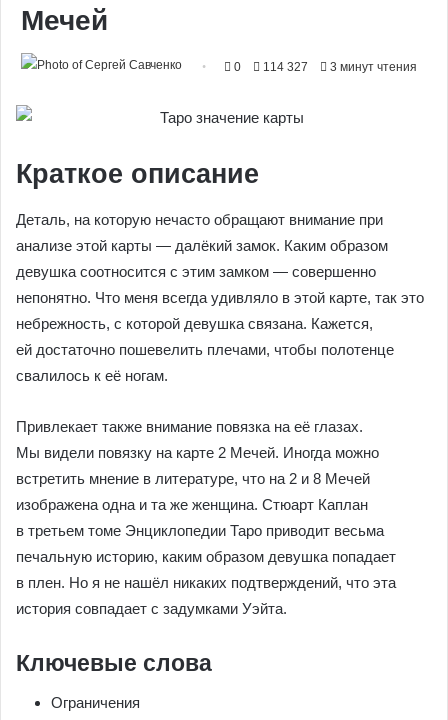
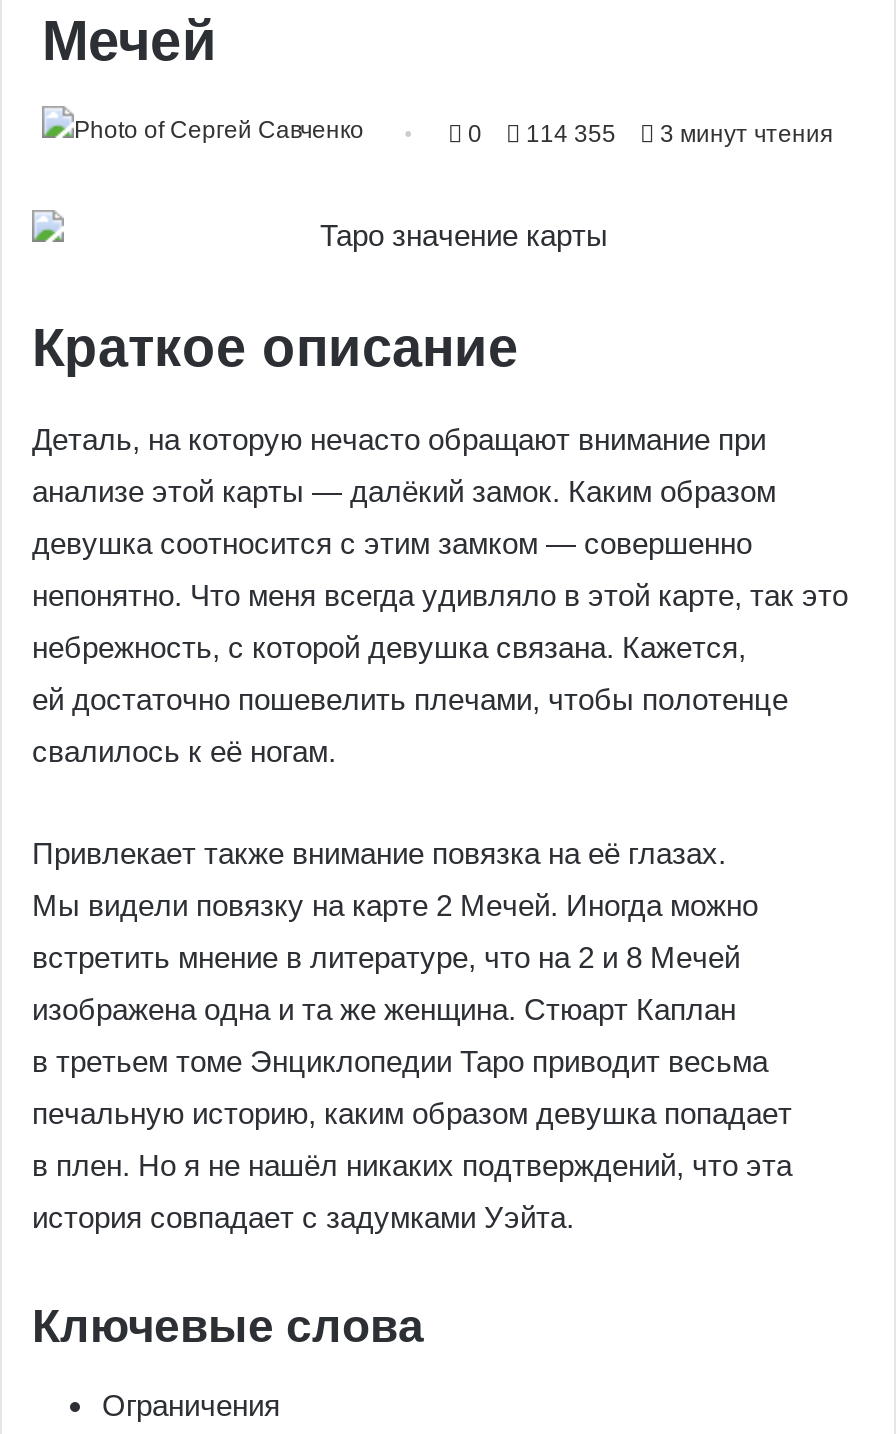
[260,60,308,74] 114 327 -> [520,120,616,148] 114 355

